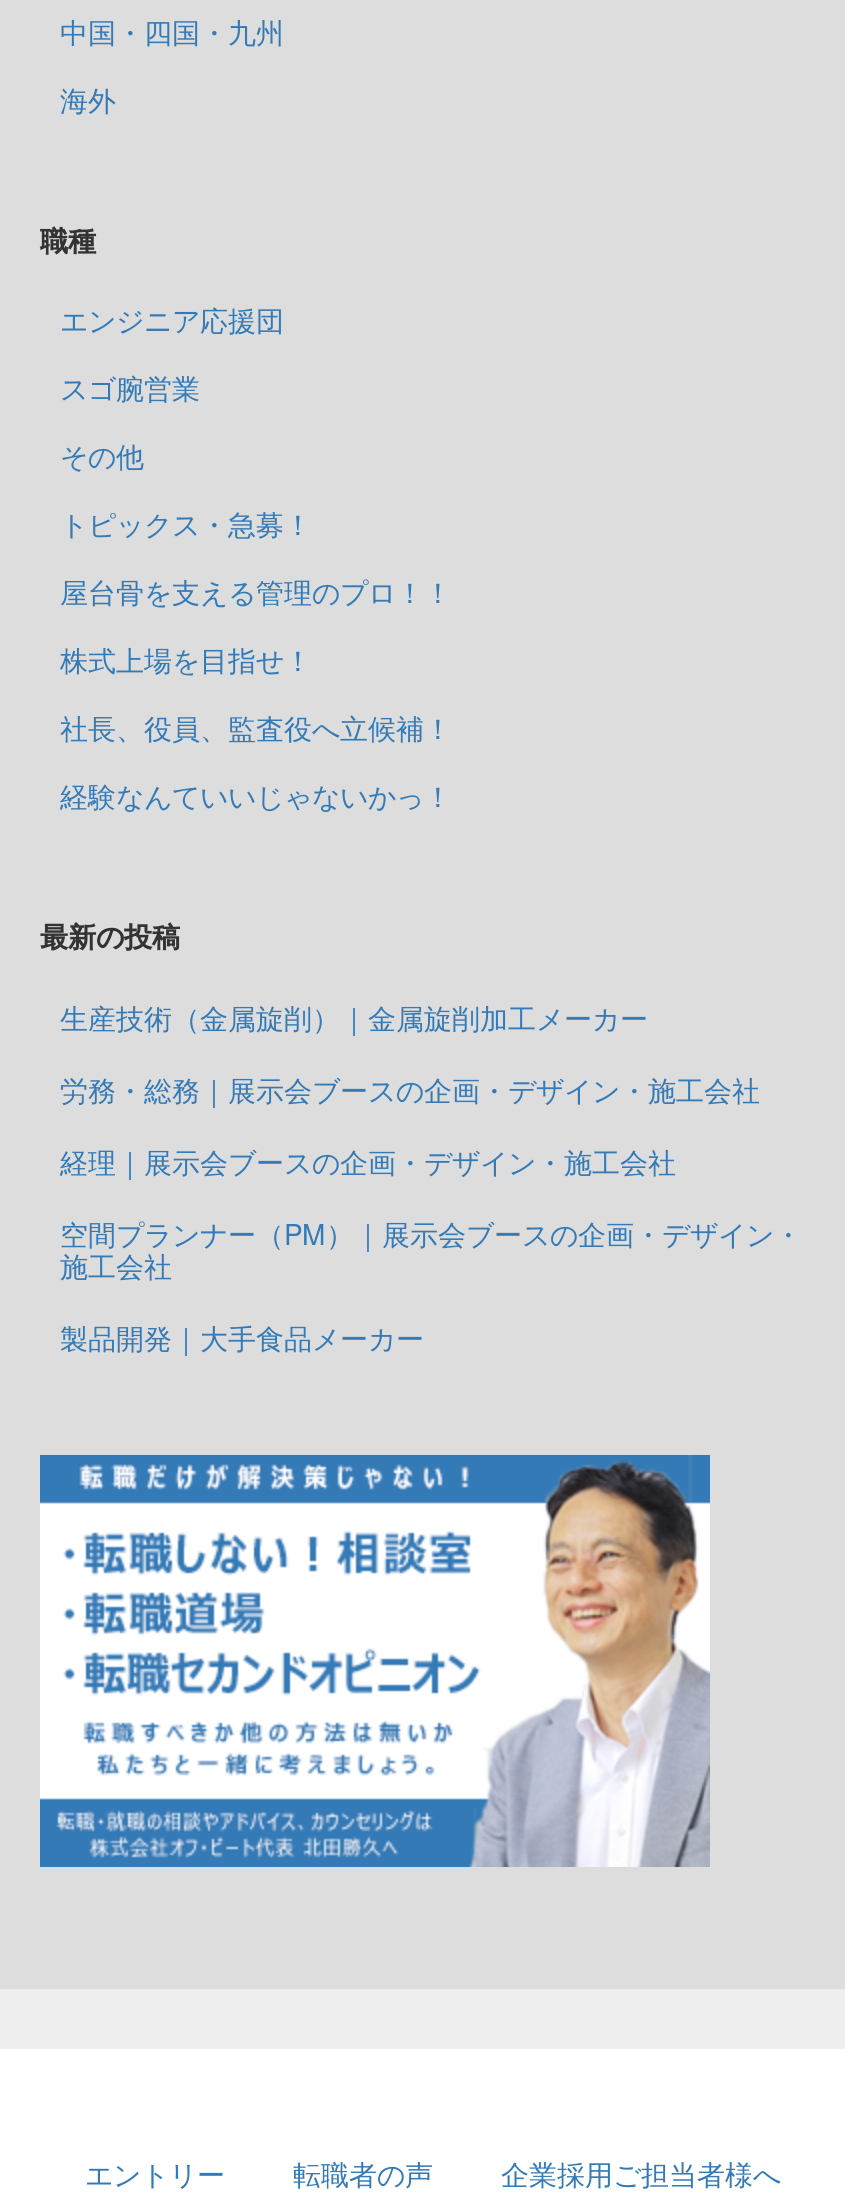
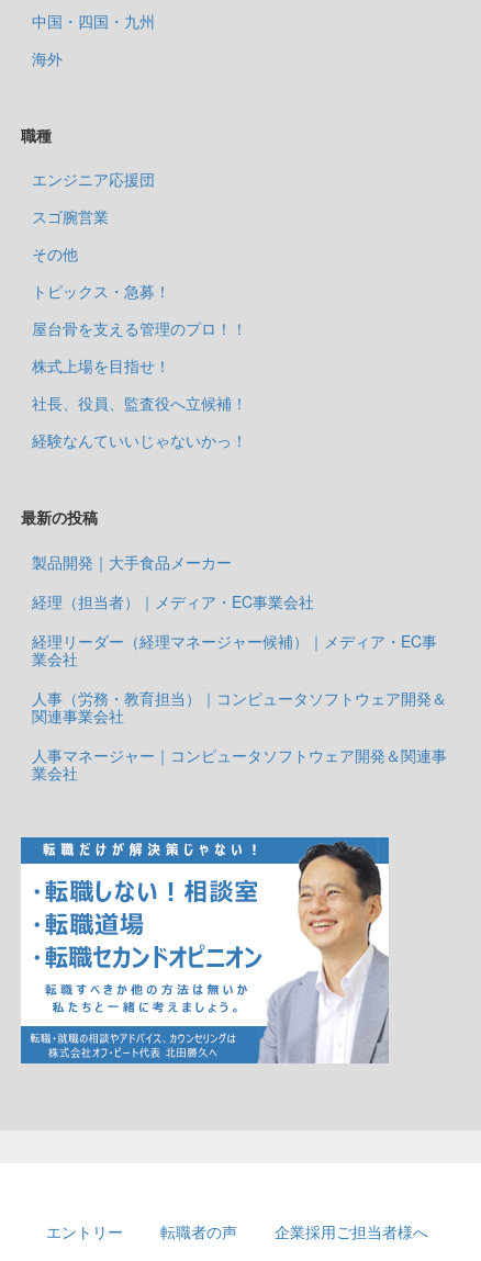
[60,997,802,1285] 生産技術（金属旋削）｜金属旋削加工メーカー | 労務・総務｜展示会ブースの企画・デザイン・施工会社 | 経理｜展示会ブースの企画・デザイン・施工会社 | 空間プランナー（PM）｜展示会ブースの企画・デザイン・ | 施工会社 -> none
moved [60,1317,424,1357] -> [32,551,232,573]: 製品開発｜大手食品メーカー
none -> [32,590,447,784] 経理（担当者）｜メディア・EC事業会社 | 経理リーダー（経理マネージャー候補）｜メディア・EC事 | 業会社 | 人事（労務・教育担当）｜コンピュータソフトウェア開発＆ | 関連事業会社 | 人事マネージャー｜コンピュータソフトウェア開発＆関連事 | 業会社

